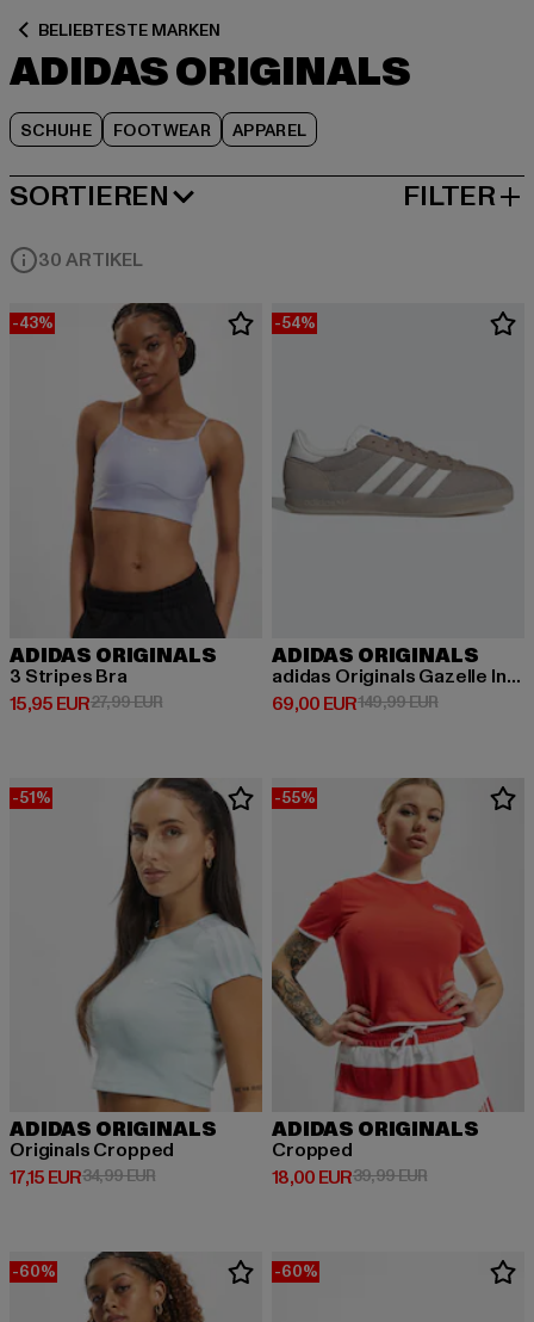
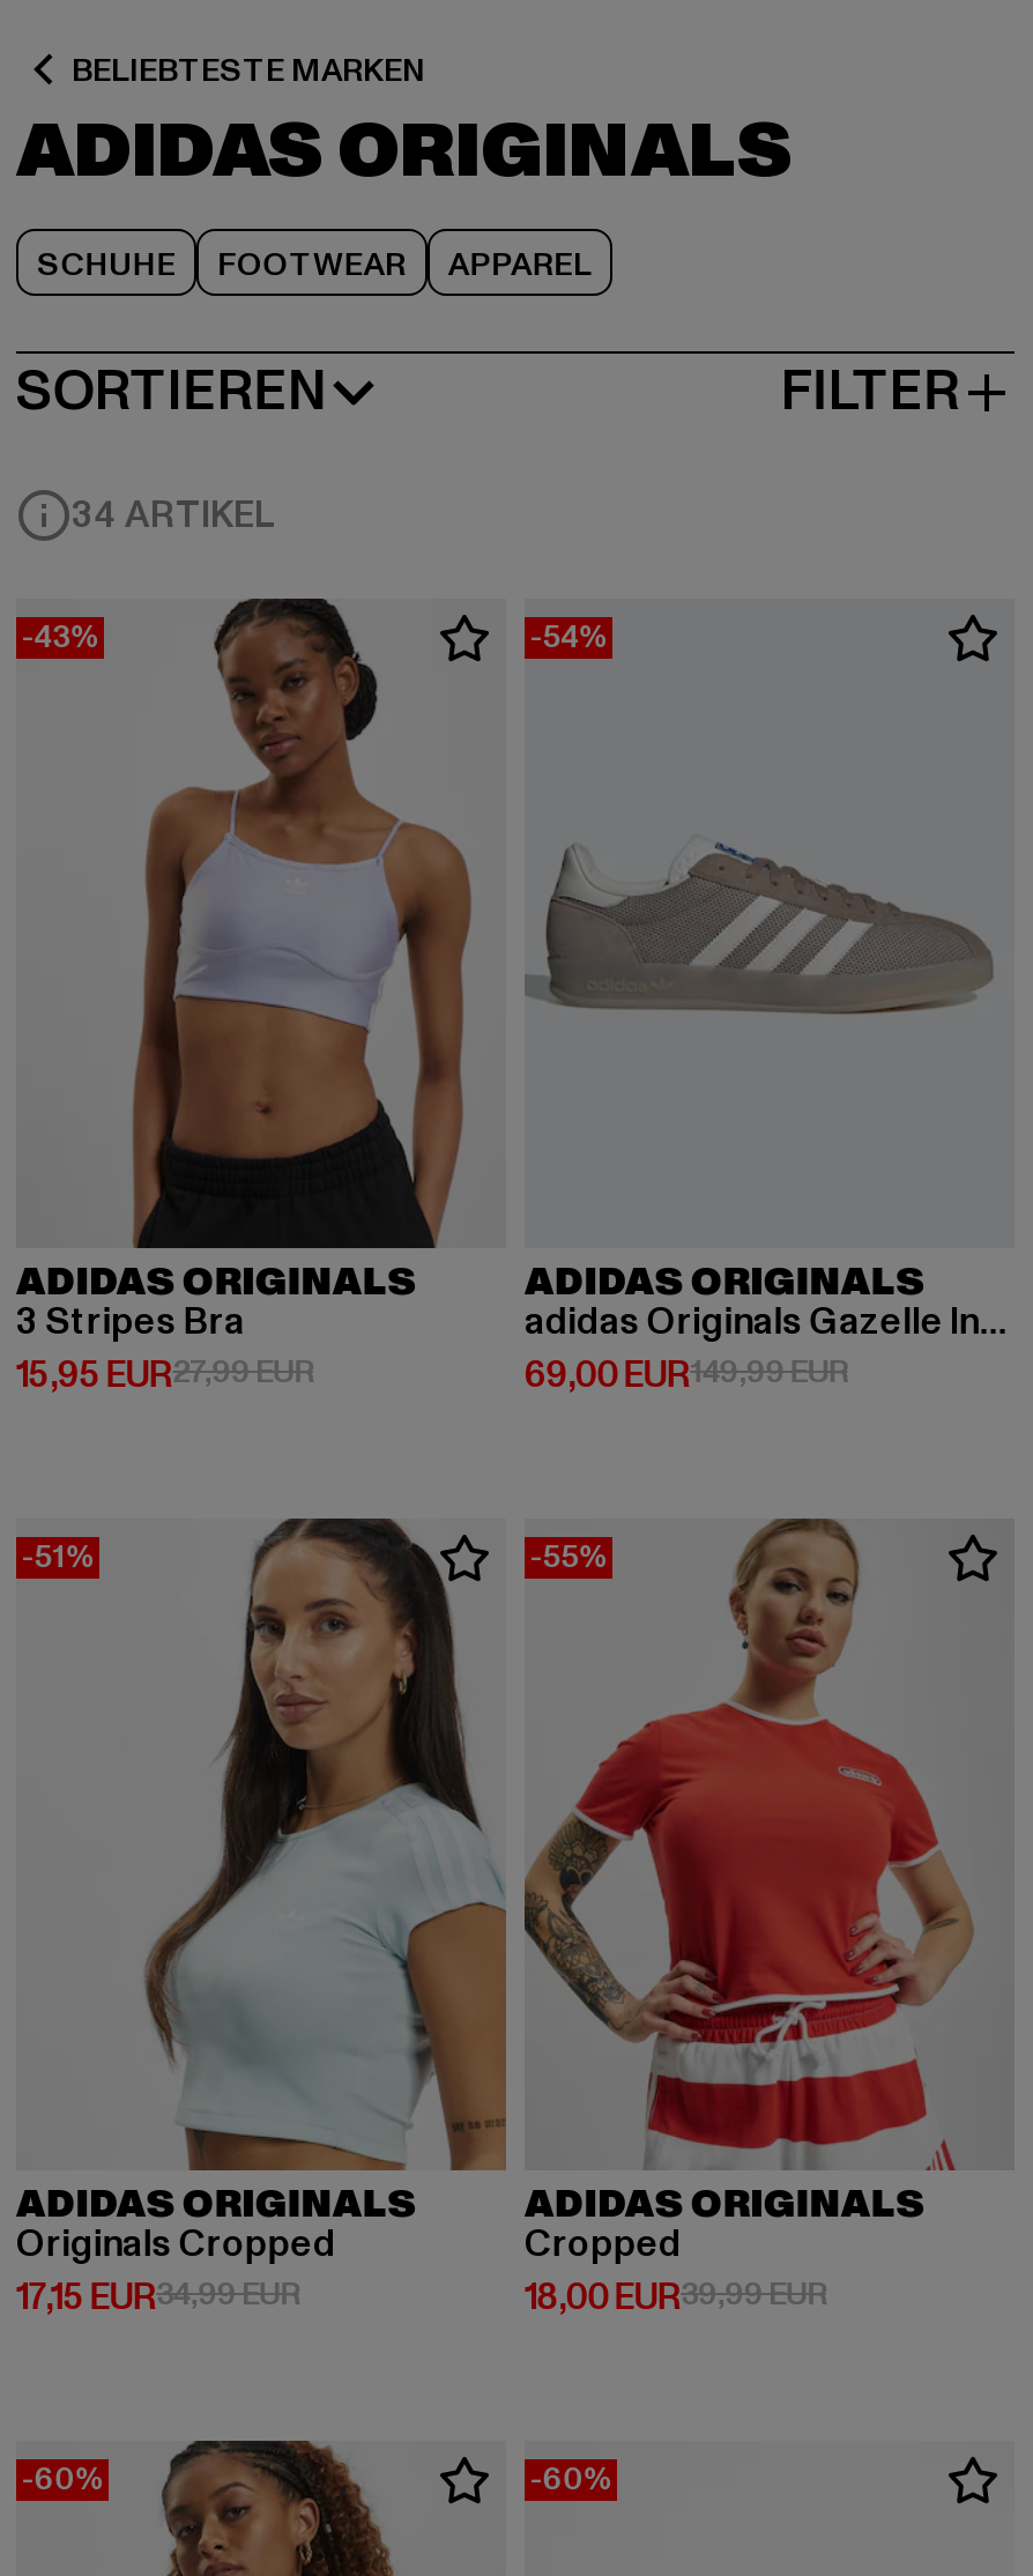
[38,247,143,273] 30 ARTIKEL -> [72,490,275,541] 34 ARTIKEL

